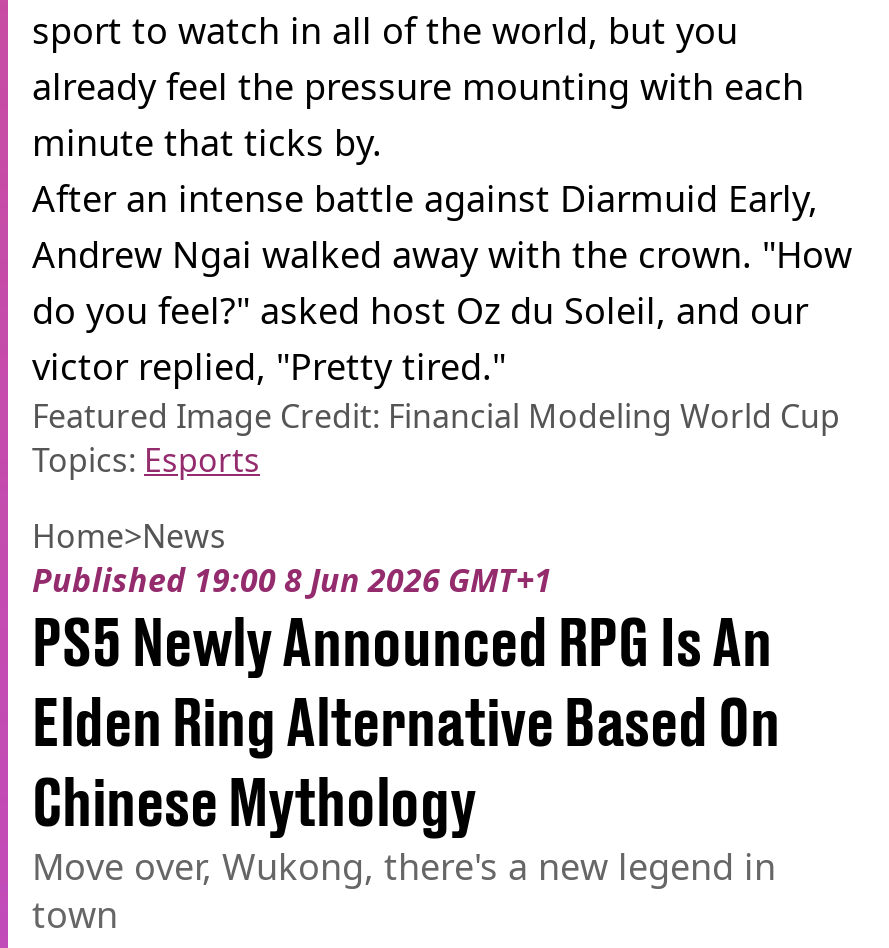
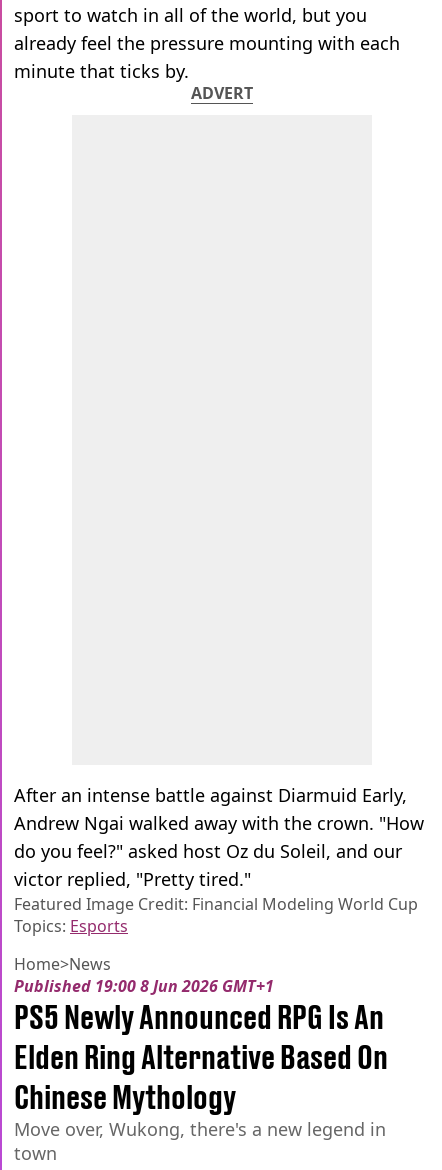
none -> [191,82,253,104] ADVERT

